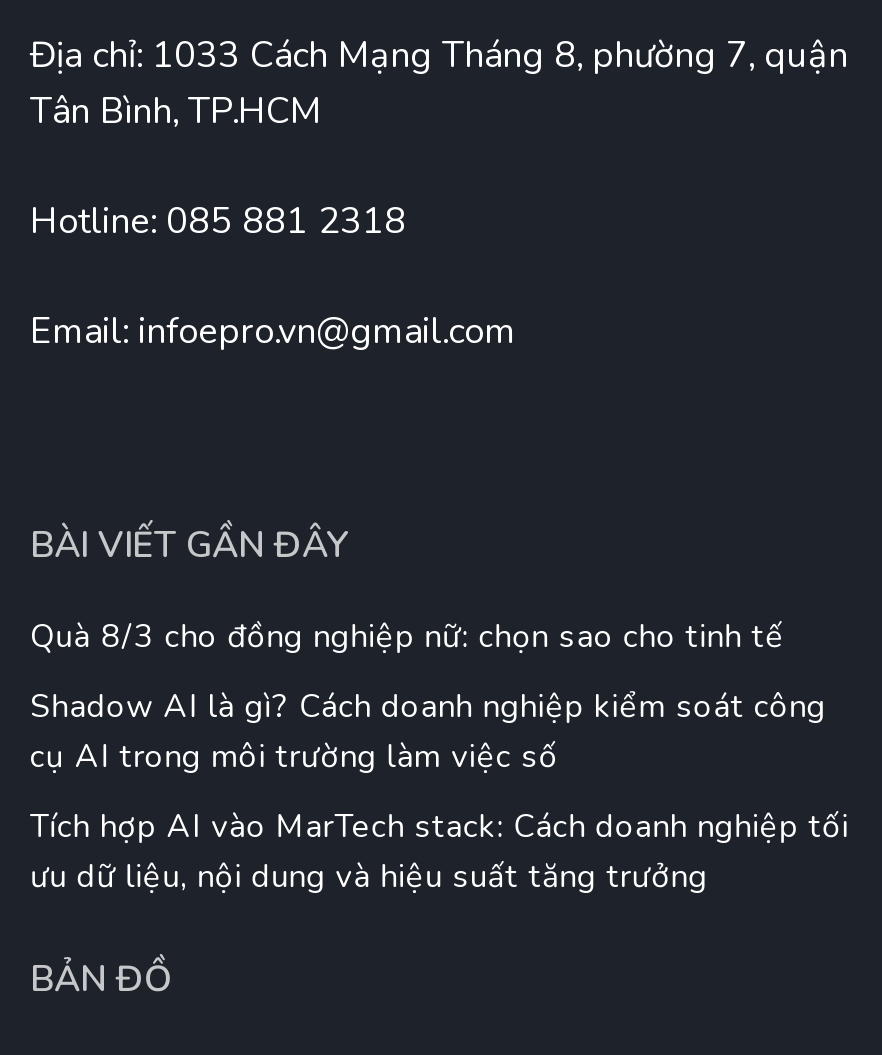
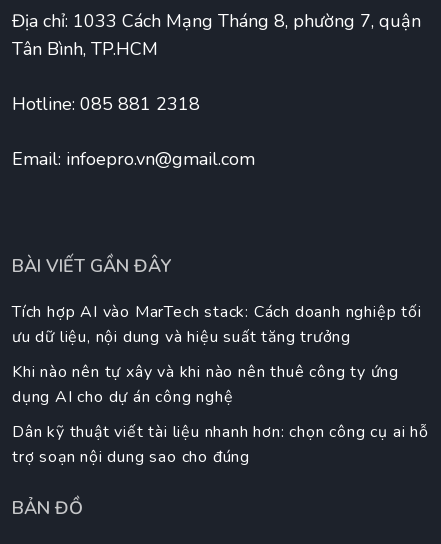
[30,616,826,780] Quà 8/3 cho đồng nghiệp nữ: chọn sao cho tinh tế | Shadow AI là gì? Cách doanh nghiệp kiểm soát công | cụ AI trong môi trường làm việc số -> none
moved [30,806,849,900] -> [12,301,422,348]: Tích hợp AI vào MarTech stack: Cách doanh nghiệp tối | ưu dữ liệu, nội dung và hiệu suất tăng trưởng
none -> [12,361,429,468] Khi nào nên tự xây và khi nào nên thuê công ty ứng | dụng AI cho dự án công nghệ | Dân kỹ thuật viết tài liệu nhanh hơn: chọn công cụ ai hỗ | trợ soạn nội dung sao cho đúng

